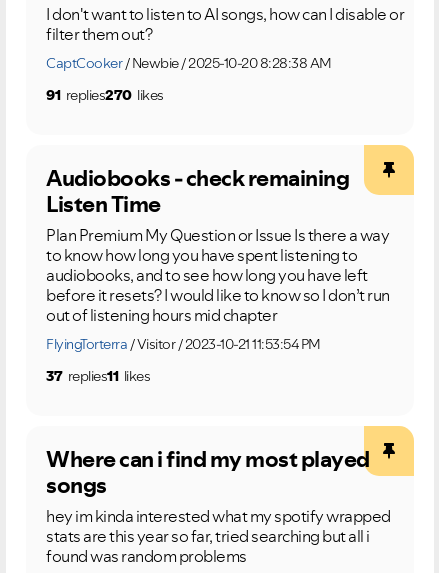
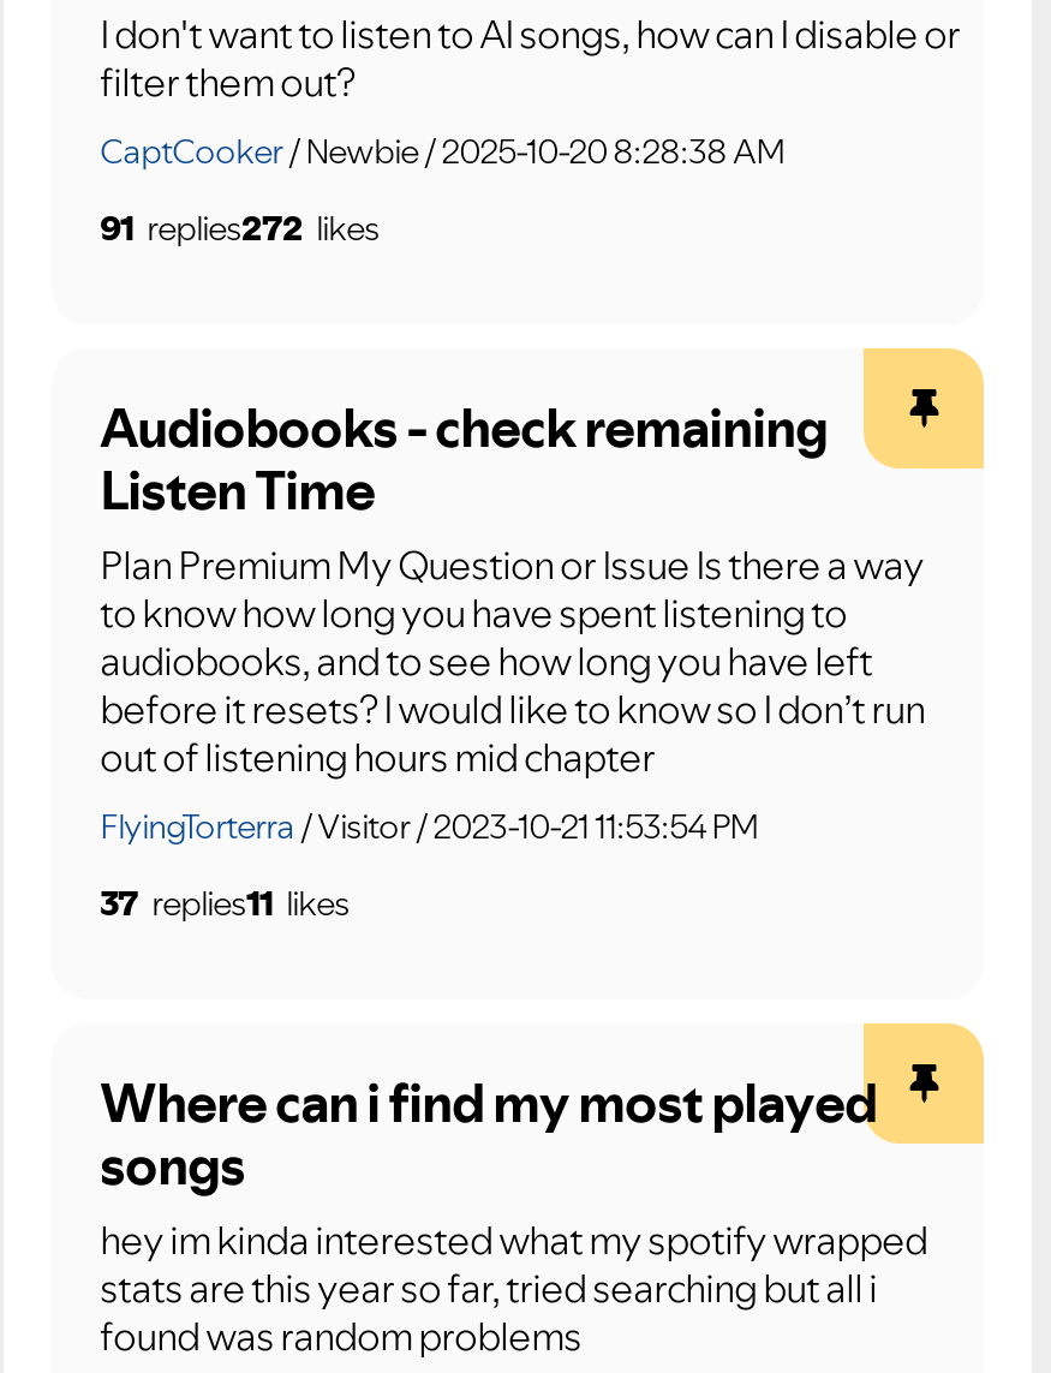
[46,85,163,105] 91 replies270 likes -> [100,204,380,252] 91 replies272 likes

